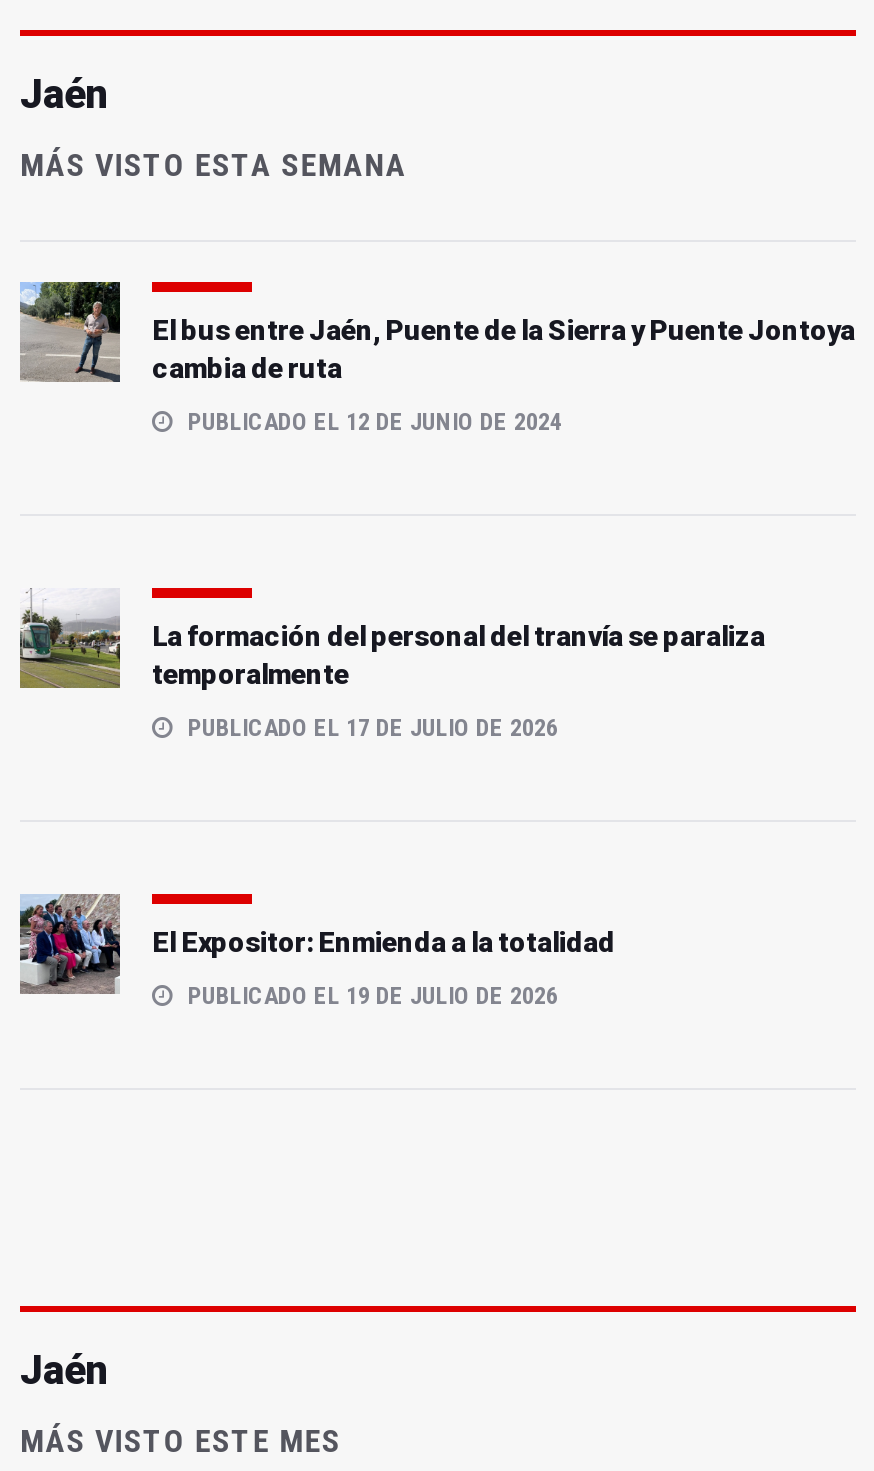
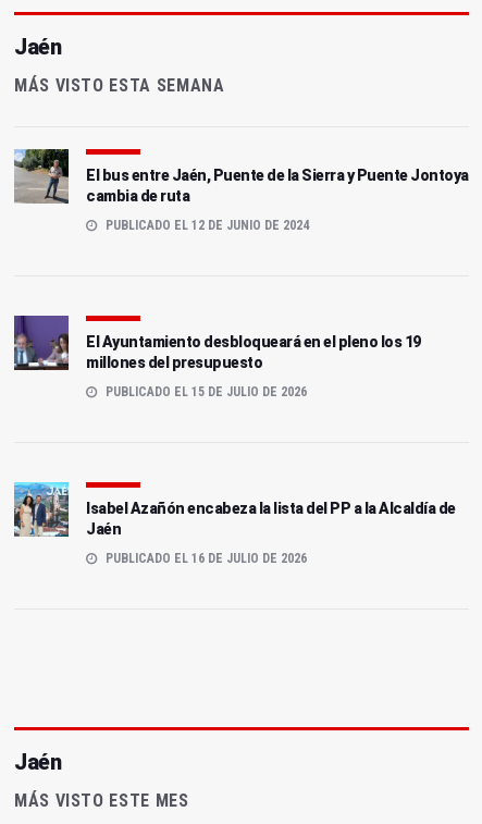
[18,588,765,691] [image] | La formación del personal del tranvía se paraliza | temporalmente -> [13,315,421,372] [image] | El Ayuntamiento desbloqueará en el pleno los 19 | millones del presupuesto
[182,715,558,743] PUBLICADO EL 17 DE JULIO DE 2026 -> [102,385,307,400] PUBLICADO EL 15 DE JULIO DE 2026
[20,892,615,996] [image] | El Expositor: Enmienda a la totalidad -> [13,481,455,538] [image] | Isabel Azañón encabeza la lista del PP a la Alcaldía de | Jaén
[182,983,558,1011] PUBLICADO EL 19 DE JULIO DE 2026 -> [102,551,307,566] PUBLICADO EL 16 DE JULIO DE 2026

